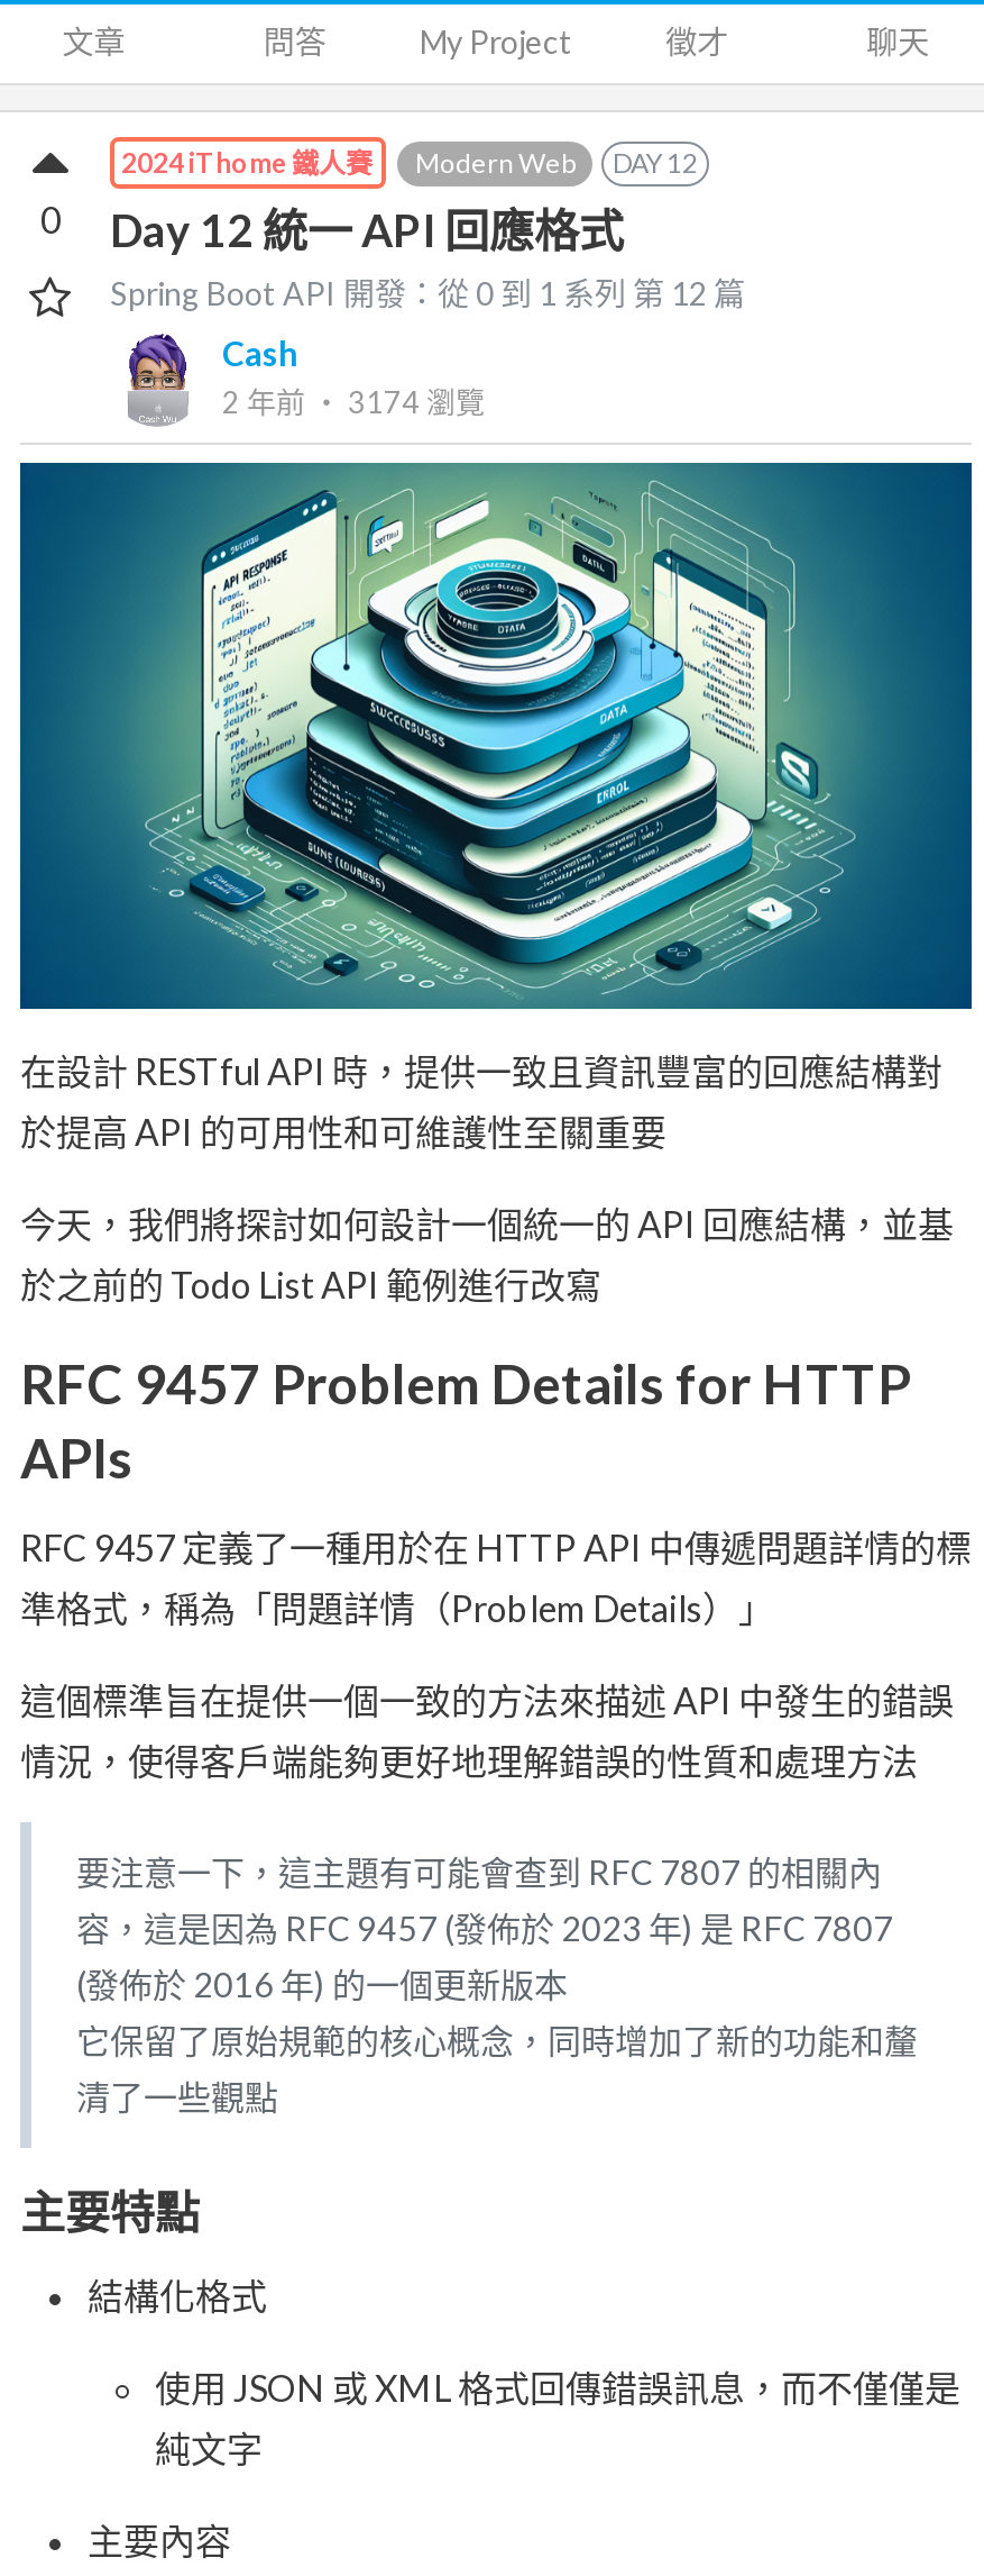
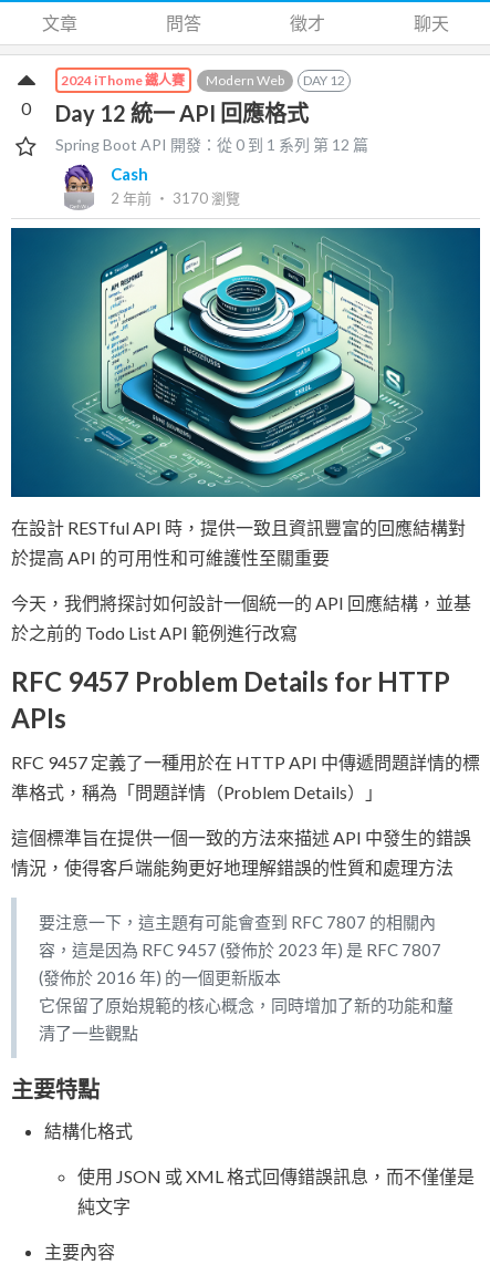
[420,22,572,61] My Project -> none
[222,385,485,421] 2 年前‧ 3174瀏覽 -> [111,190,240,208] 2 年前‧ 3170瀏覽

